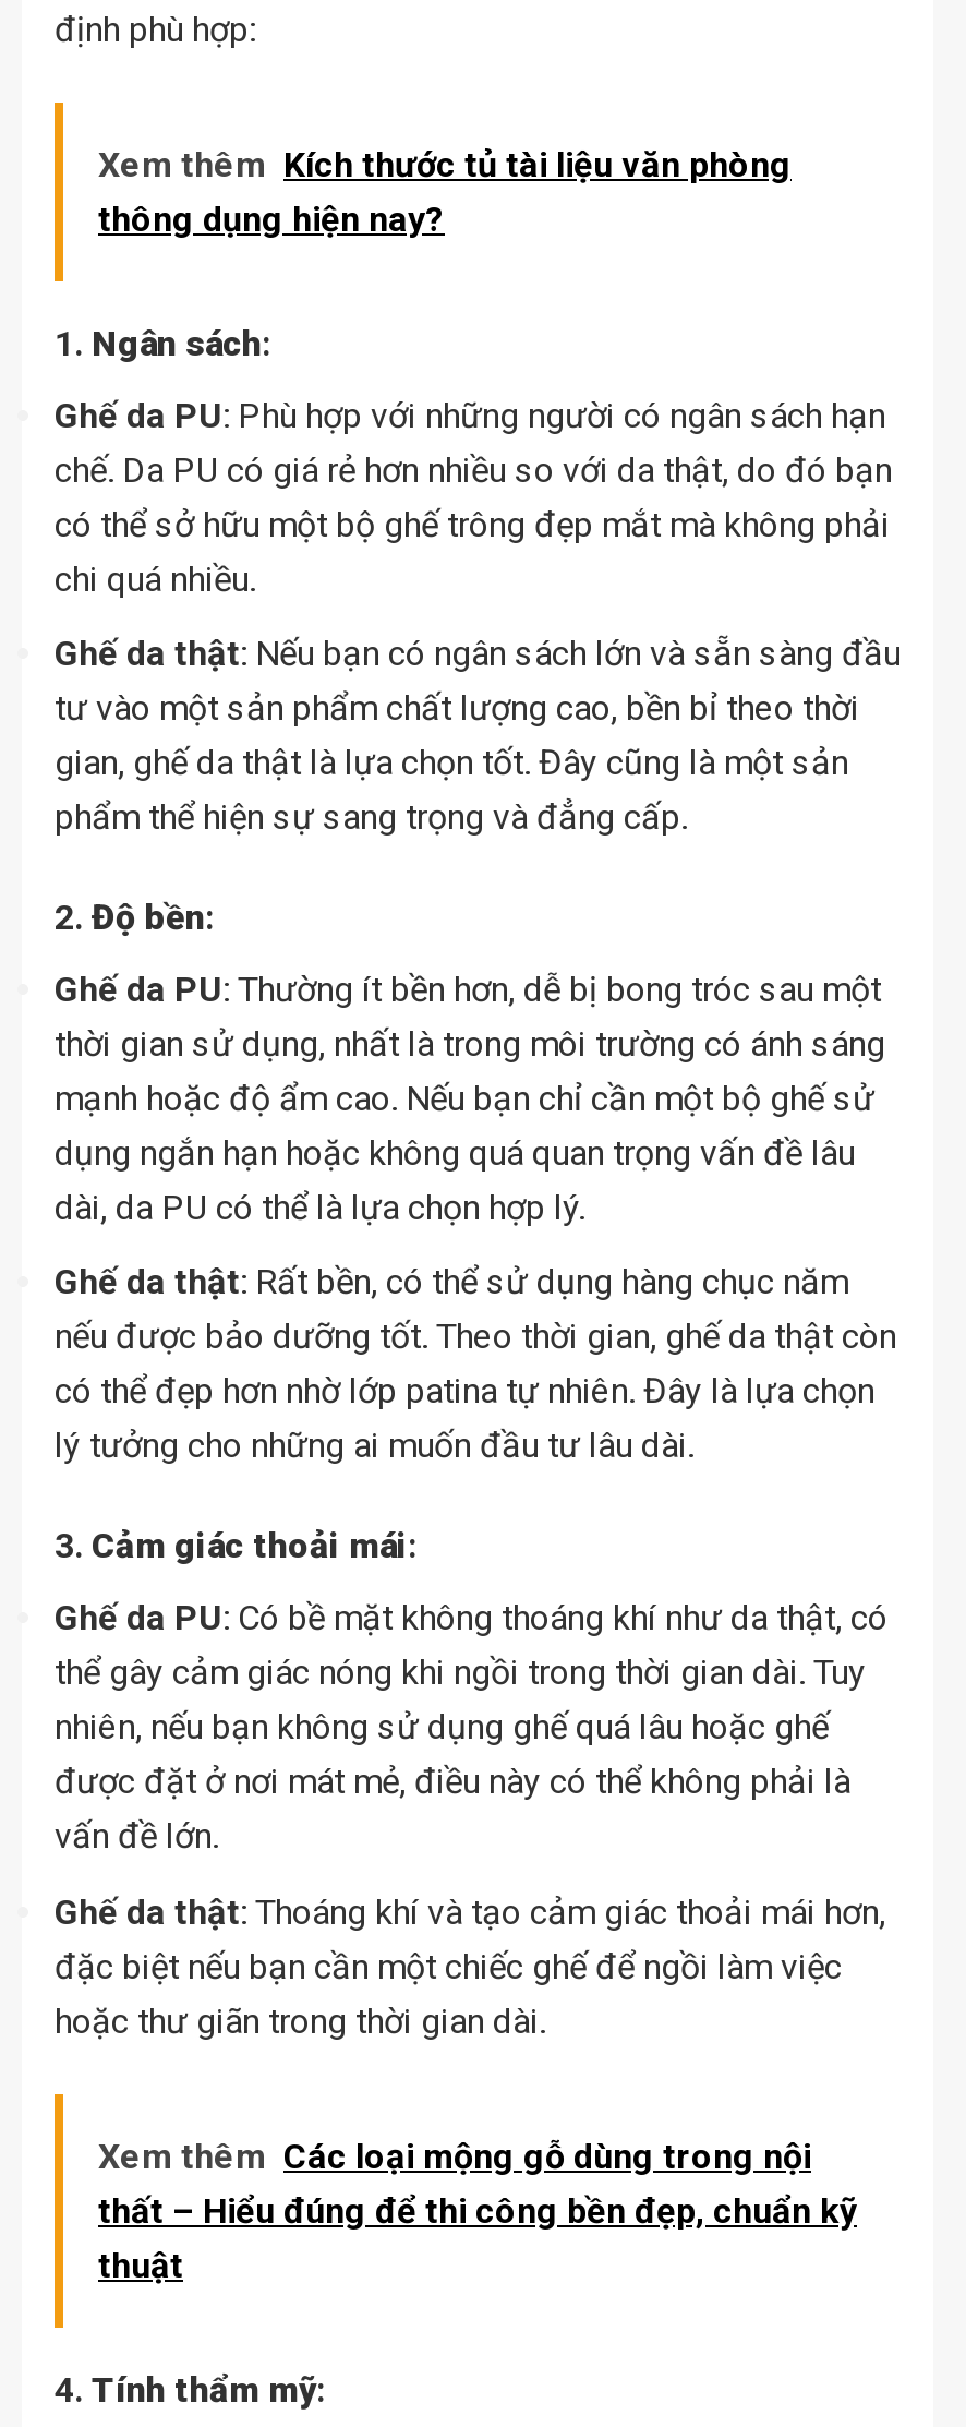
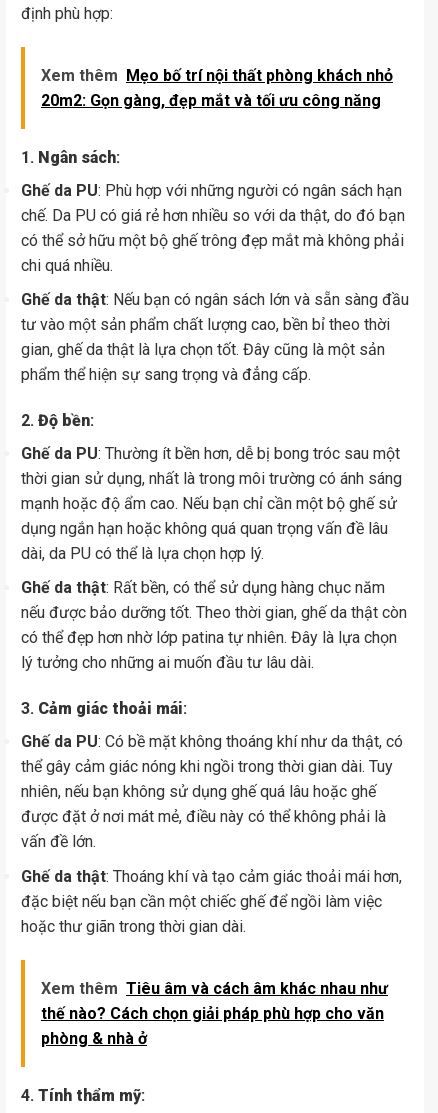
[98,143,792,239] Xem thêm Kích thước tủ tài liệu văn phòng | thông dụng hiện nay? -> [41,65,393,109] Xem thêm Mẹo bố trí nội thất phòng khách nhỏ | 20m2: Gọn gàng, đẹp mắt và tối ưu công năng
[98,2135,857,2286] Xem thêm Các loại mộng gỗ dùng trong nội | thất – Hiểu đúng để thi công bền đẹp, chuẩn kỹ | thuật -> [41,979,388,1048] Xem thêm Tiêu âm và cách âm khác nhau như | thế nào? Cách chọn giải pháp phù hợp cho văn | phòng & nhà ở

